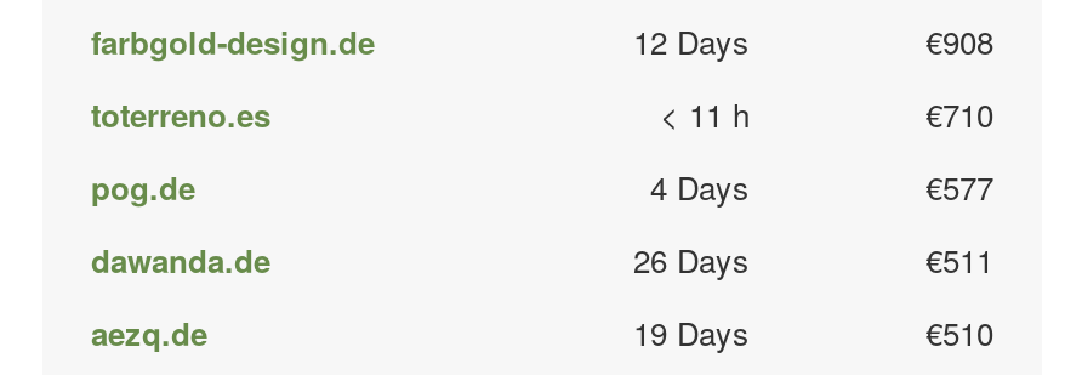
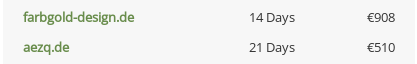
[633,19,750,65] 12 Days -> [248,8,294,26] 14 Days
[91,92,993,283] toterreno.es | < 11 h | €710 | pog.de | 4 Days | €577 | dawanda.de | 26 Days | €511 -> none
[633,310,750,356] 19 Days -> [248,38,294,56] 21 Days

